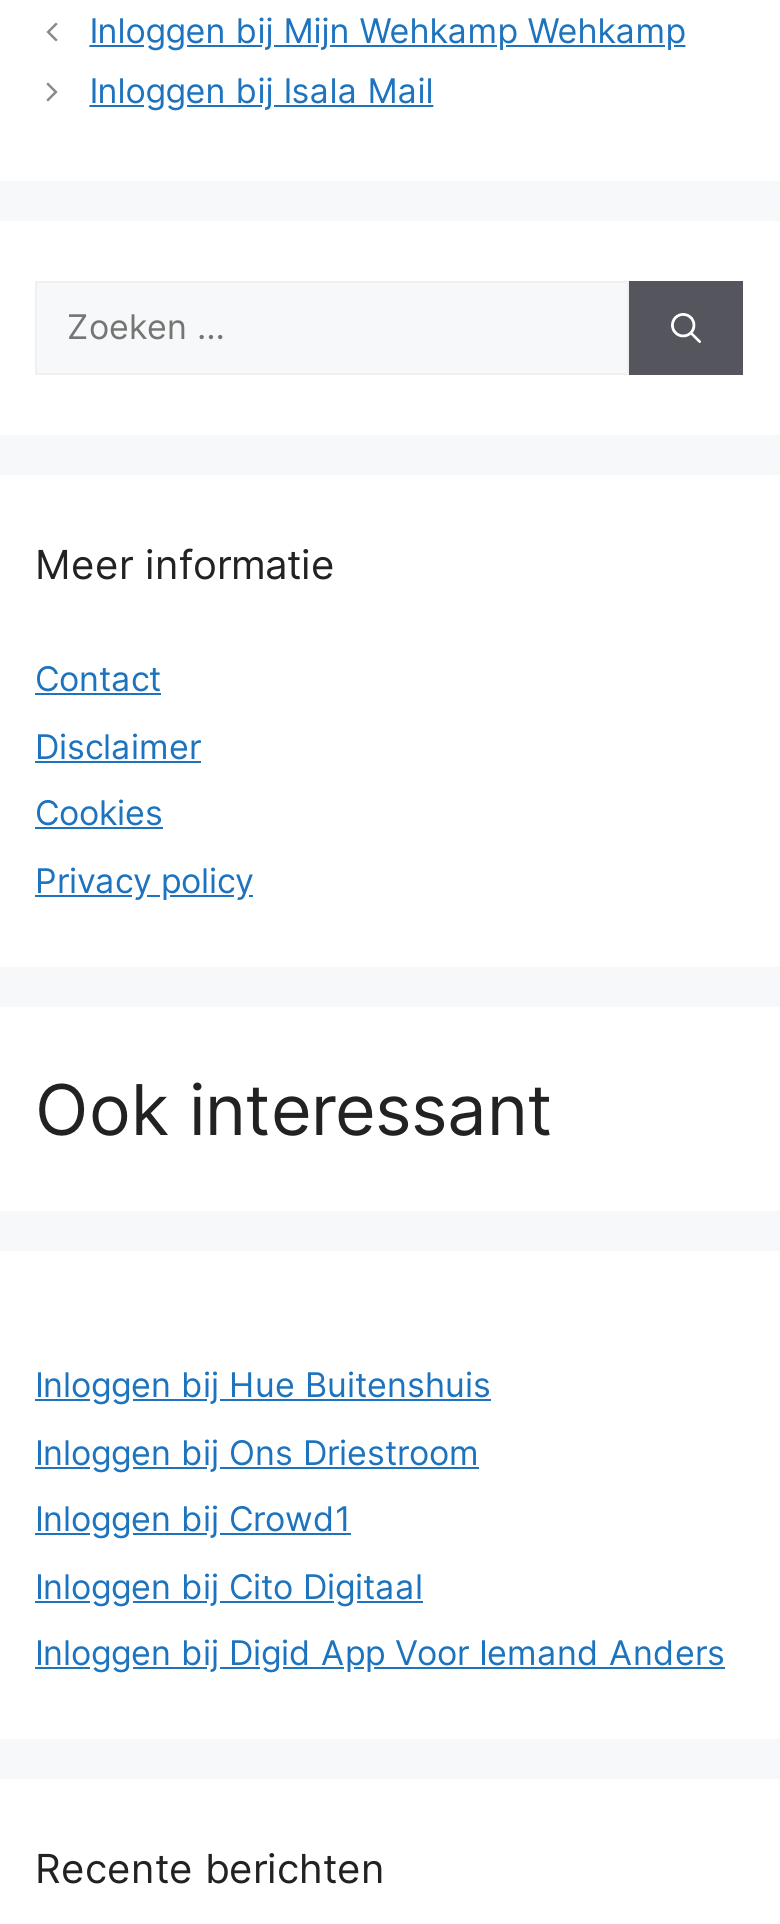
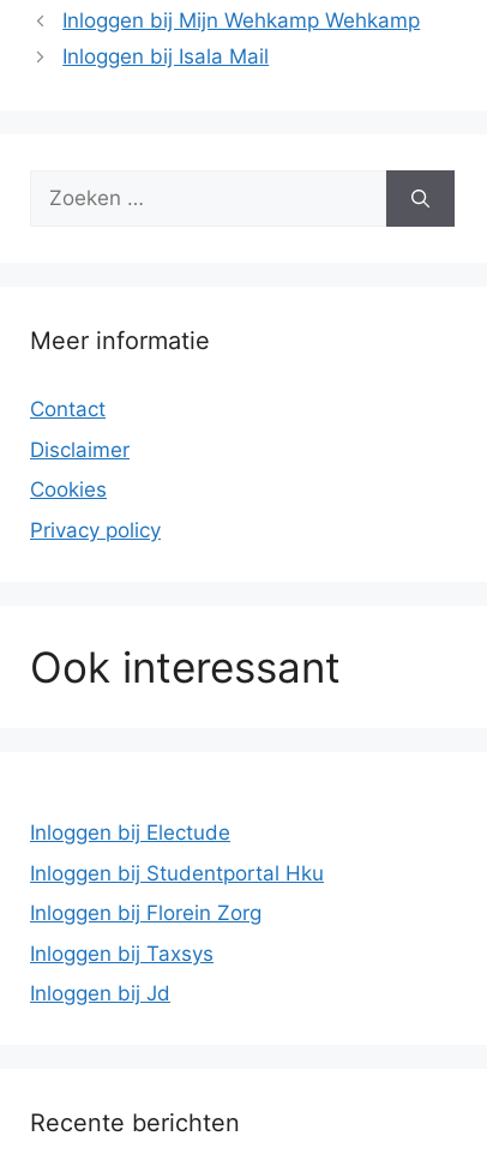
[35,1366,491,1406] Inloggen bij Hue Buitenshuis -> [30,821,230,845] Inloggen bij Electude
[35,1433,479,1473] Inloggen bij Ons Driestroom -> [30,861,324,885] Inloggen bij Studentportal Hku
[35,1500,351,1540] Inloggen bij Crowd1 -> [30,901,261,925] Inloggen bij Florein Zorg
[35,1567,423,1607] Inloggen bij Cito Digitaal -> [30,942,214,966] Inloggen bij Taxsys
[35,1634,725,1674] Inloggen bij Digid App Voor Iemand Anders -> [30,982,170,1006] Inloggen bij Jd

